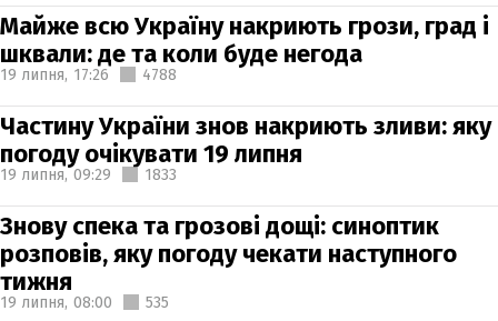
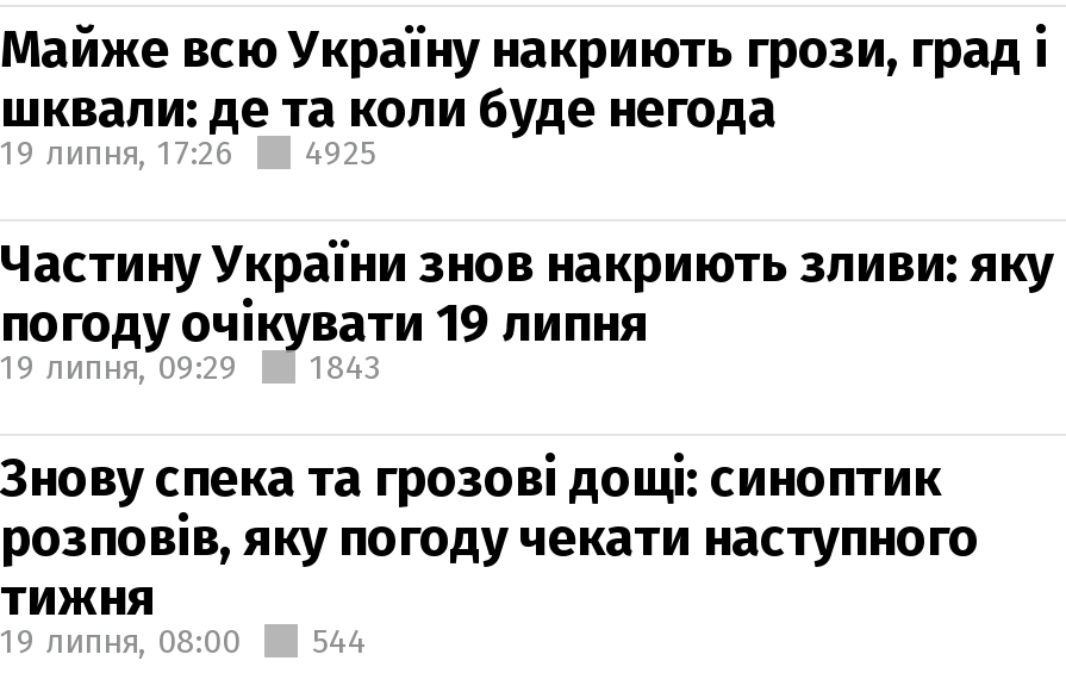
[0,65,177,84] 19 липня, 17:26 4788 -> [0,132,376,173] 19 липня, 17:26 4925
[0,165,177,184] 19 липня, 09:29 1833 -> [0,347,381,387] 19 липня, 09:29 1843
[0,293,169,312] 19 липня, 08:00 535 -> [0,621,367,661] 19 липня, 08:00 544

